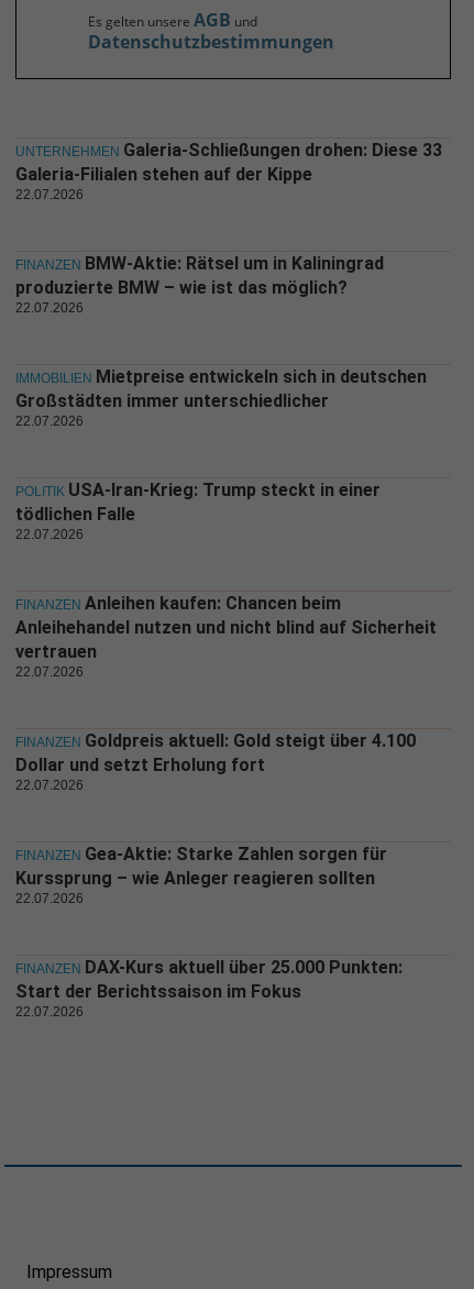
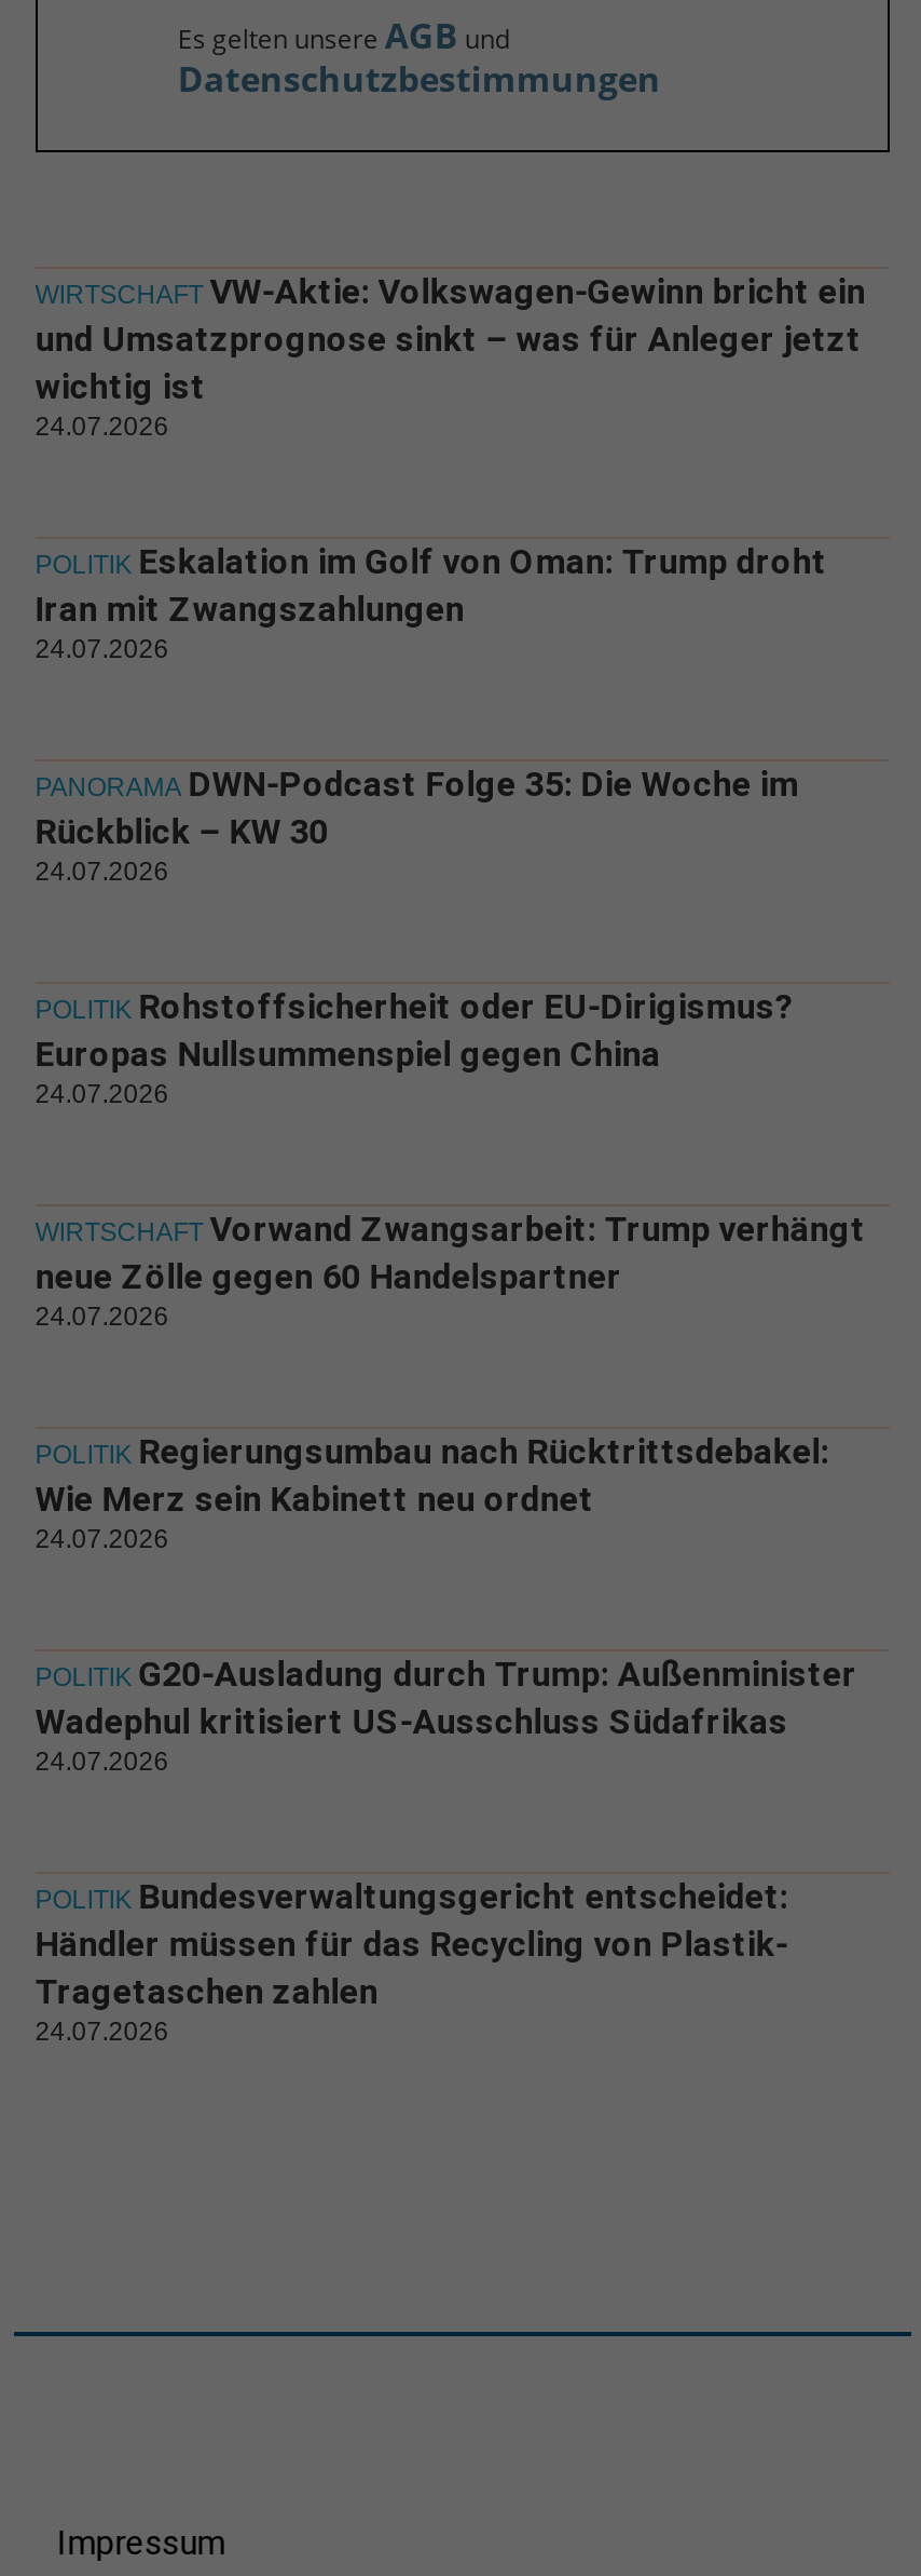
[15,140,442,203] UNTERNEHMEN Galeria-Schließungen drohen: Diese 33 | Galeria-Filialen stehen auf der Kippe | 22.07.2026 -> [35,272,865,442] WIRTSCHAFT VW-Aktie: Volkswagen-Gewinn bricht ein | und Umsatzprognose sinkt – was für Anleger jetzt | wichtig ist | 24.07.2026
[15,253,383,316] FINANZEN BMW-Aktie: Rätsel um in Kaliningrad | produzierte BMW – wie ist das möglich? | 22.07.2026 -> [35,542,827,665] POLITIK Eskalation im Golf von Oman: Trump droht | Iran mit Zwangszahlungen | 24.07.2026
[15,366,426,429] IMMOBILIEN Mietpreise entwickeln sich in deutschen | Großstädten immer unterschiedlicher | 22.07.2026 -> [35,764,798,887] PANORAMA DWN-Podcast Folge 35: Die Woche im | Rückblick – KW 30 | 24.07.2026
[15,480,380,542] POLITIK USA-Iran-Krieg: Trump steckt in einer | tödlichen Falle | 22.07.2026 -> [35,987,794,1110] POLITIK Rohstoffsicherheit oder EU-Dirigismus? | Europas Nullsummenspiel gegen China | 24.07.2026
[15,593,436,680] FINANZEN Anleihen kaufen: Chancen beim | Anleihehandel nutzen und nicht blind auf Sicherheit | vertrauen | 22.07.2026 -> [35,1209,865,1332] WIRTSCHAFT Vorwand Zwangsarbeit: Trump verhängt | neue Zölle gegen 60 Handelspartner | 24.07.2026
[15,731,415,793] FINANZEN Goldpreis aktuell: Gold steigt über 4.100 | Dollar und setzt Erholung fort | 22.07.2026 -> [35,1432,829,1555] POLITIK Regierungsumbau nach Rücktrittsdebakel: | Wie Merz sein Kabinett neu ordnet | 24.07.2026
[15,844,387,906] FINANZEN Gea-Aktie: Starke Zahlen sorgen für | Kurssprung – wie Anleger reagieren sollten | 22.07.2026 -> [35,1654,857,1777] POLITIK G20-Ausladung durch Trump: Außenminister | Wadephul kritisiert US-Ausschluss Südafrikas | 24.07.2026
[15,957,402,1020] FINANZEN DAX-Kurs aktuell über 25.000 Punkten: | Start der Berichtssaison im Fokus | 22.07.2026 -> [35,1877,788,2047] POLITIK Bundesverwaltungsgericht entscheidet: | Händler müssen für das Recycling von Plastik- | Tragetaschen zahlen | 24.07.2026

